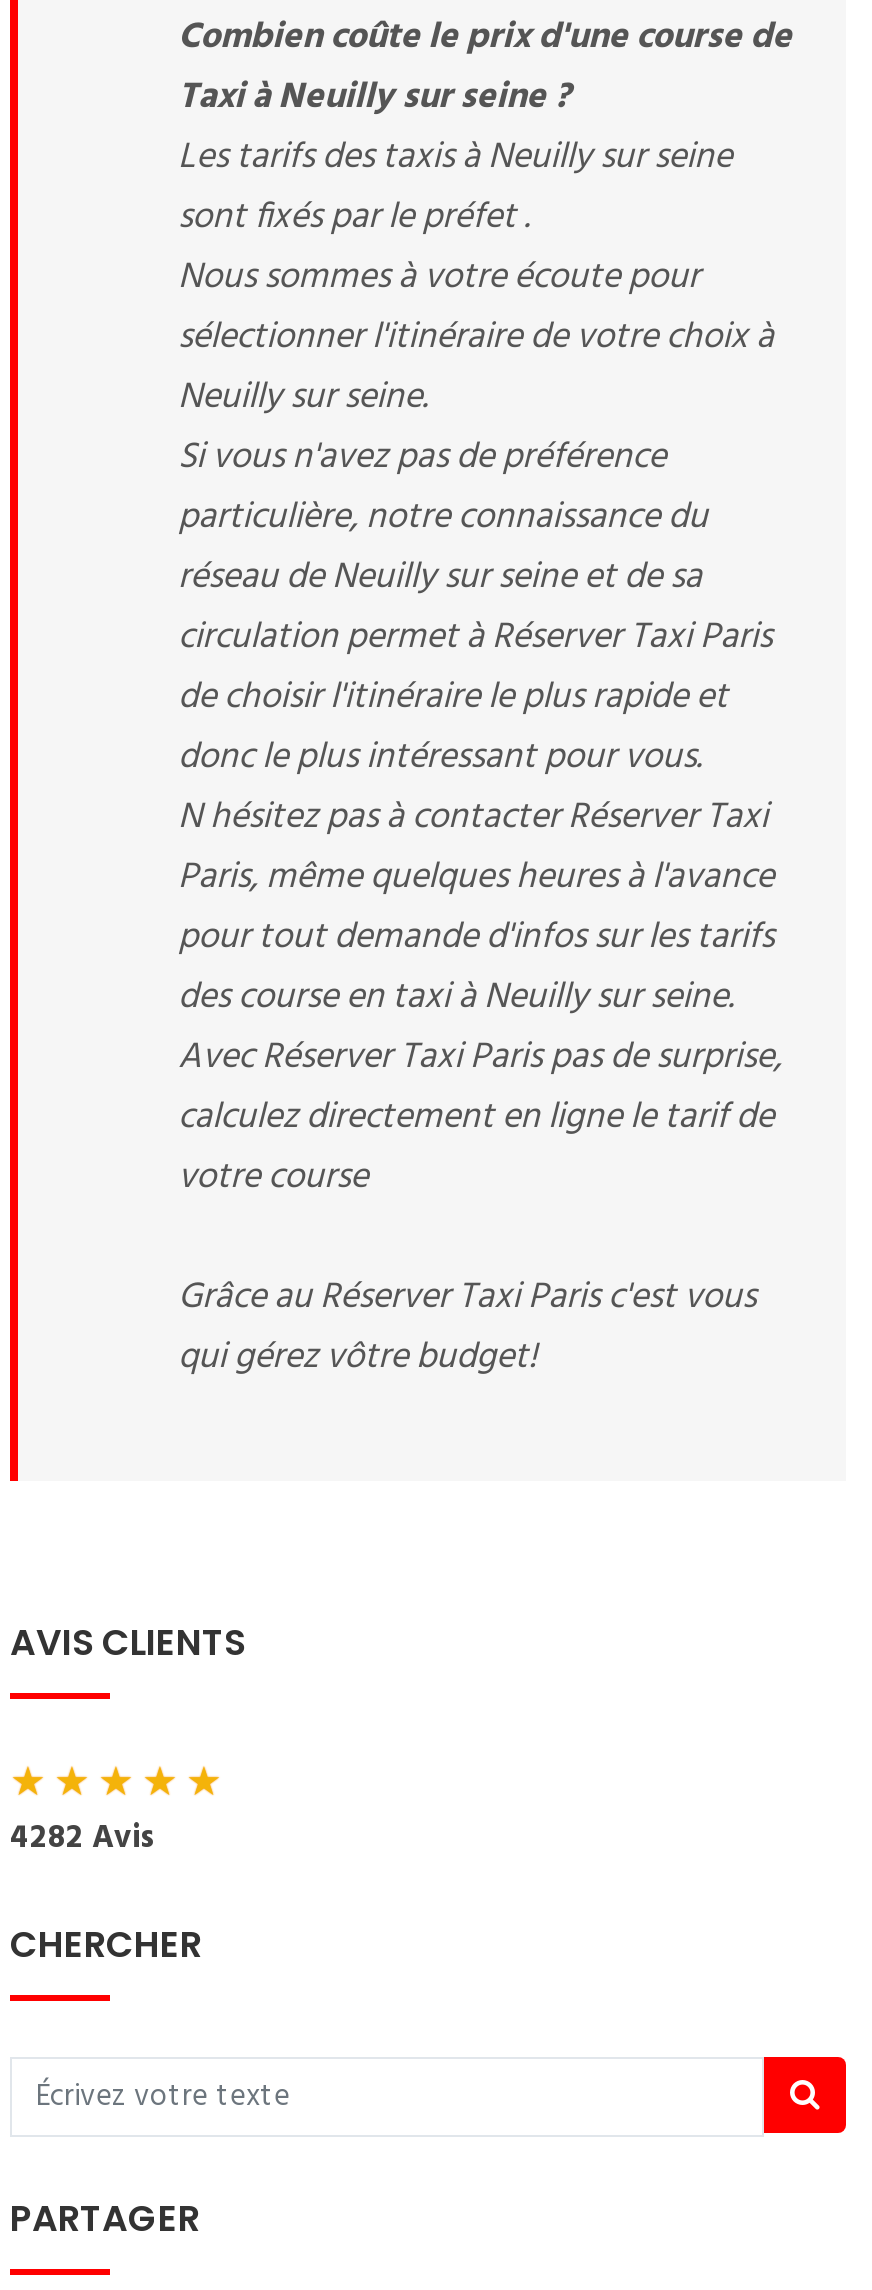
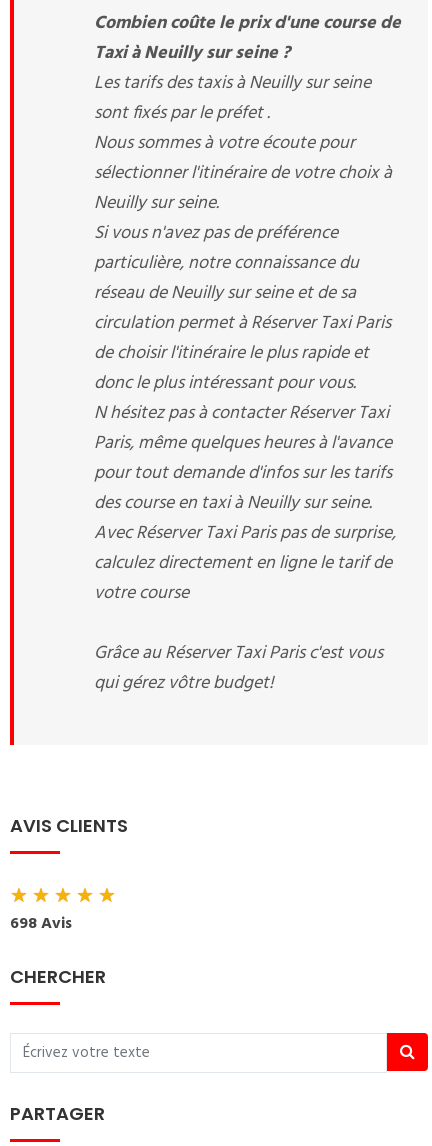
[10,1813,154,1865] 4282 Avis -> [10,911,72,937] 698 Avis

